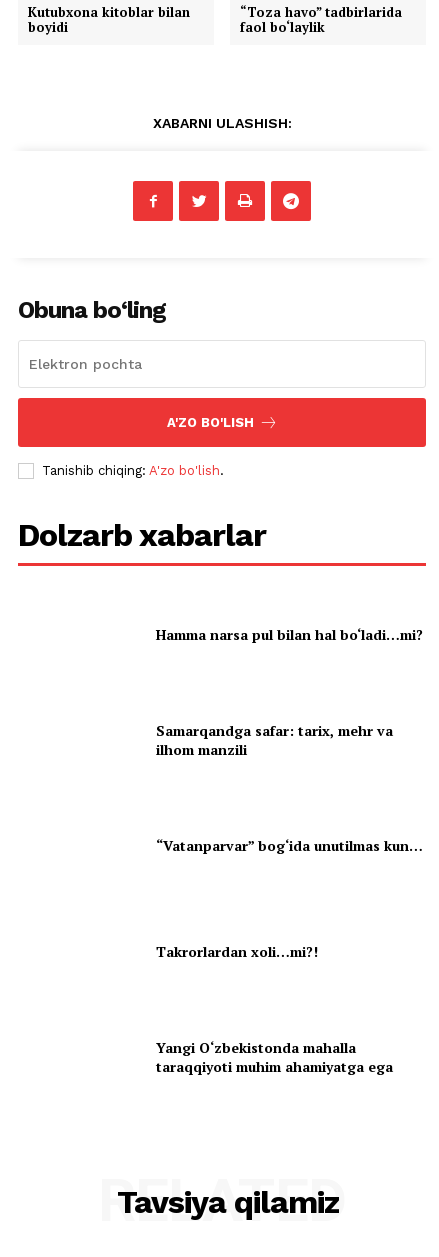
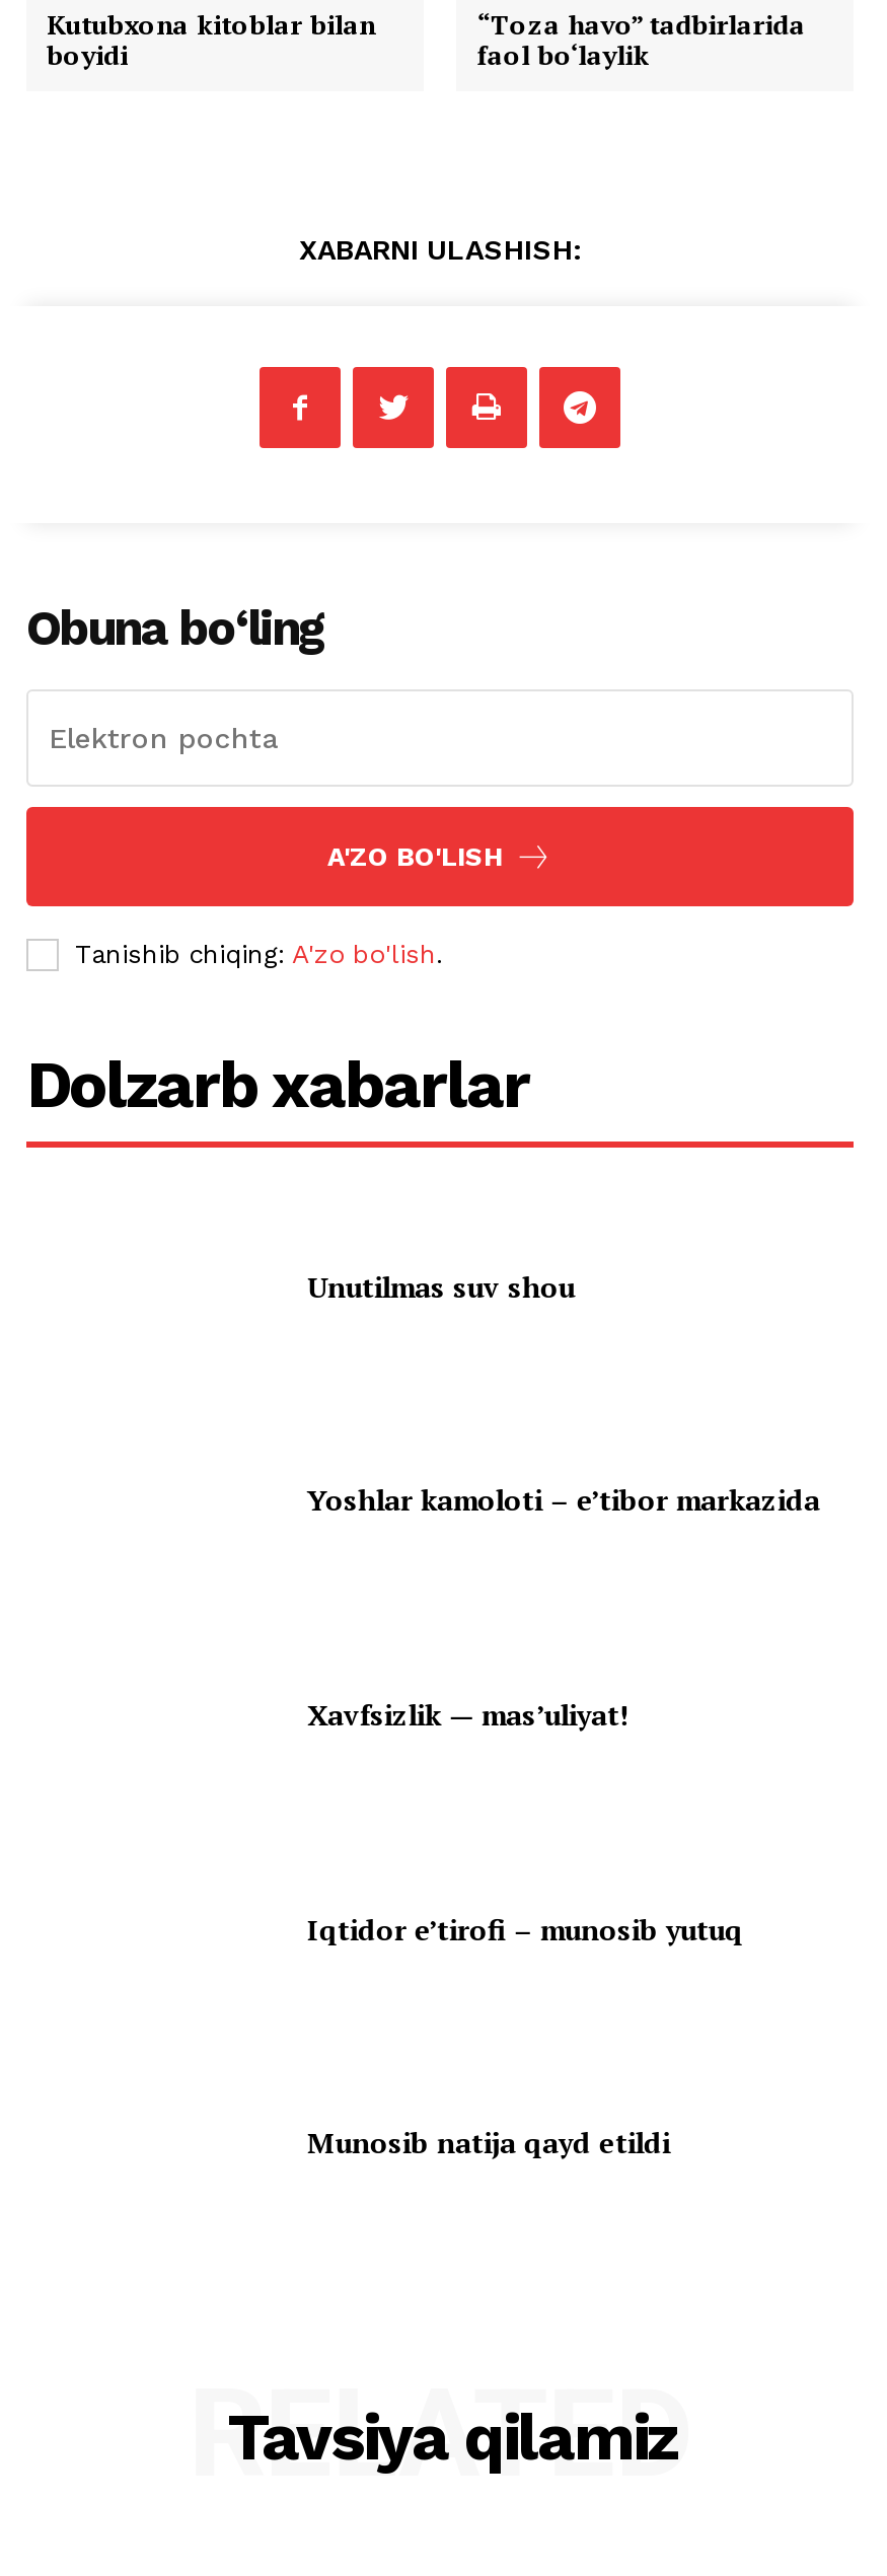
[156,625,423,644] Hamma narsa pul bilan hal bo‘ladi…mi? -> [307,1267,575,1305] Unutilmas suv shou
[156,721,393,759] Samarqandga safar: tarix, mehr va | ilhom manzili -> [307,1481,820,1519] Yoshlar kamoloti – e’tibor markazida
[156,836,423,855] “Vatanparvar” bog‘ida unutilmas kun… -> [307,1695,629,1734] Xavfsizlik — mas’uliyat!
[156,942,318,961] Takrorlardan xoli…mi?! -> [307,1910,743,1948] Iqtidor e’tirofi – munosib yutuq
[156,1038,393,1076] Yangi O‘zbekistonda mahalla | taraqqiyoti muhim ahamiyatga ega -> [307,2124,670,2162] Munosib natija qayd etildi

